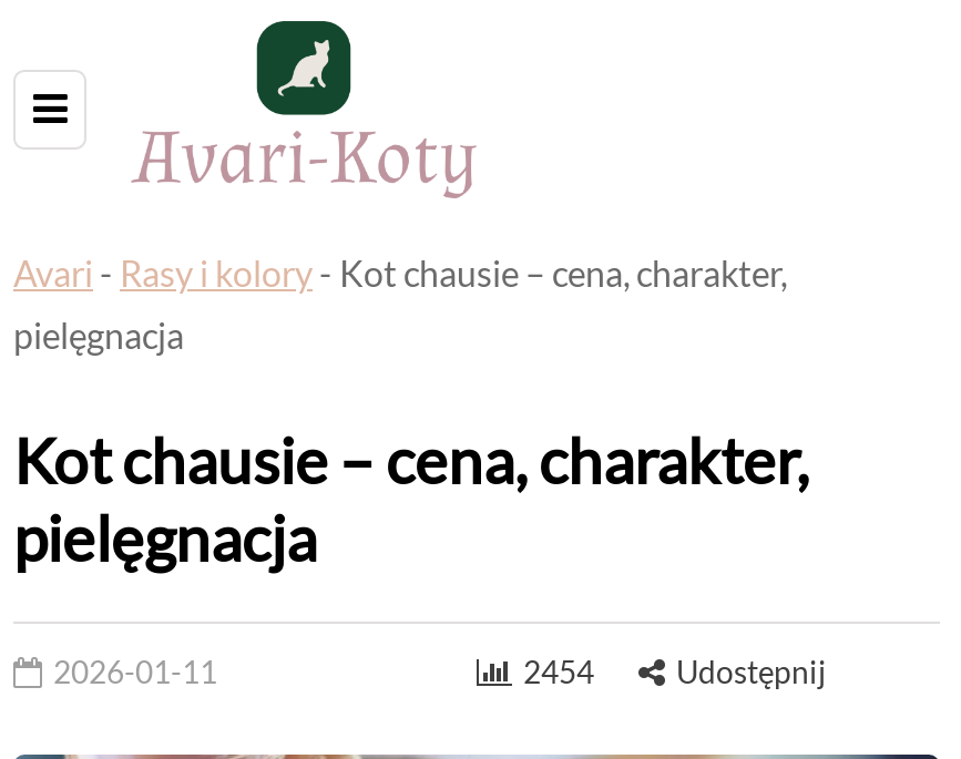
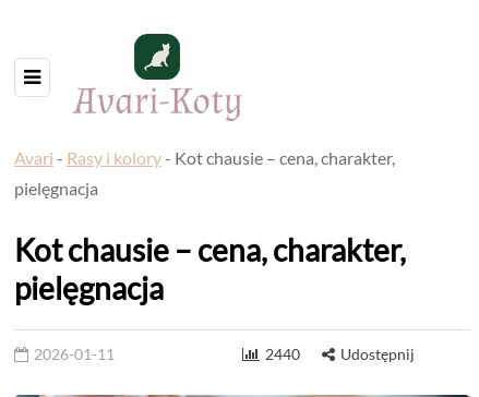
[523,652,594,690] 2454 -> [265,345,300,363] 2440

